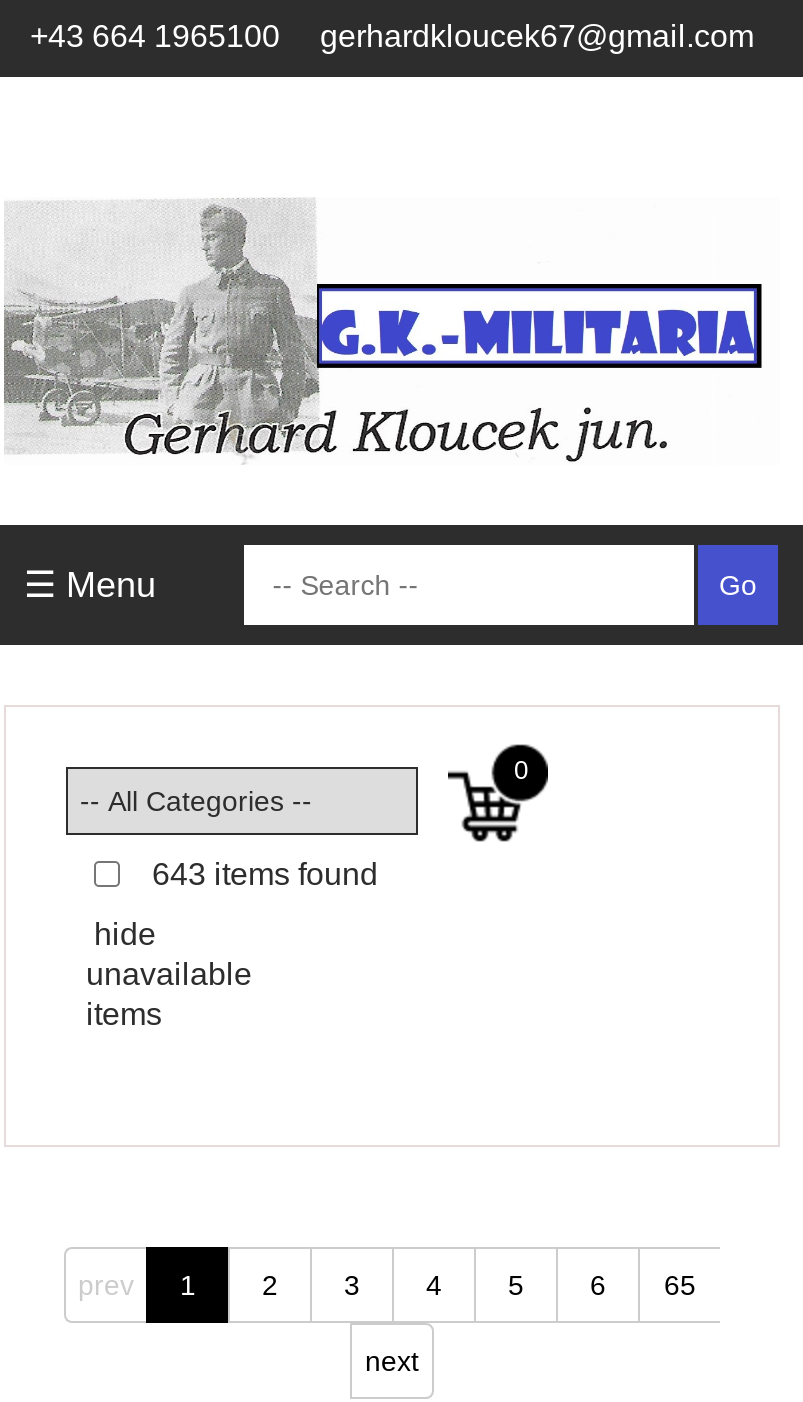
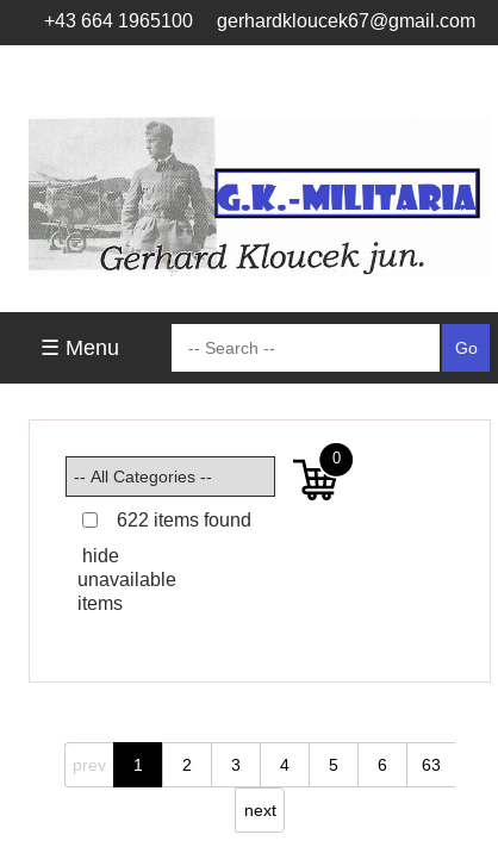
[152,857,378,891] 643 items found -> [117,510,251,530] 622 items found
[590,1269,696,1301] 6 65 -> [378,755,441,774] 6 63

